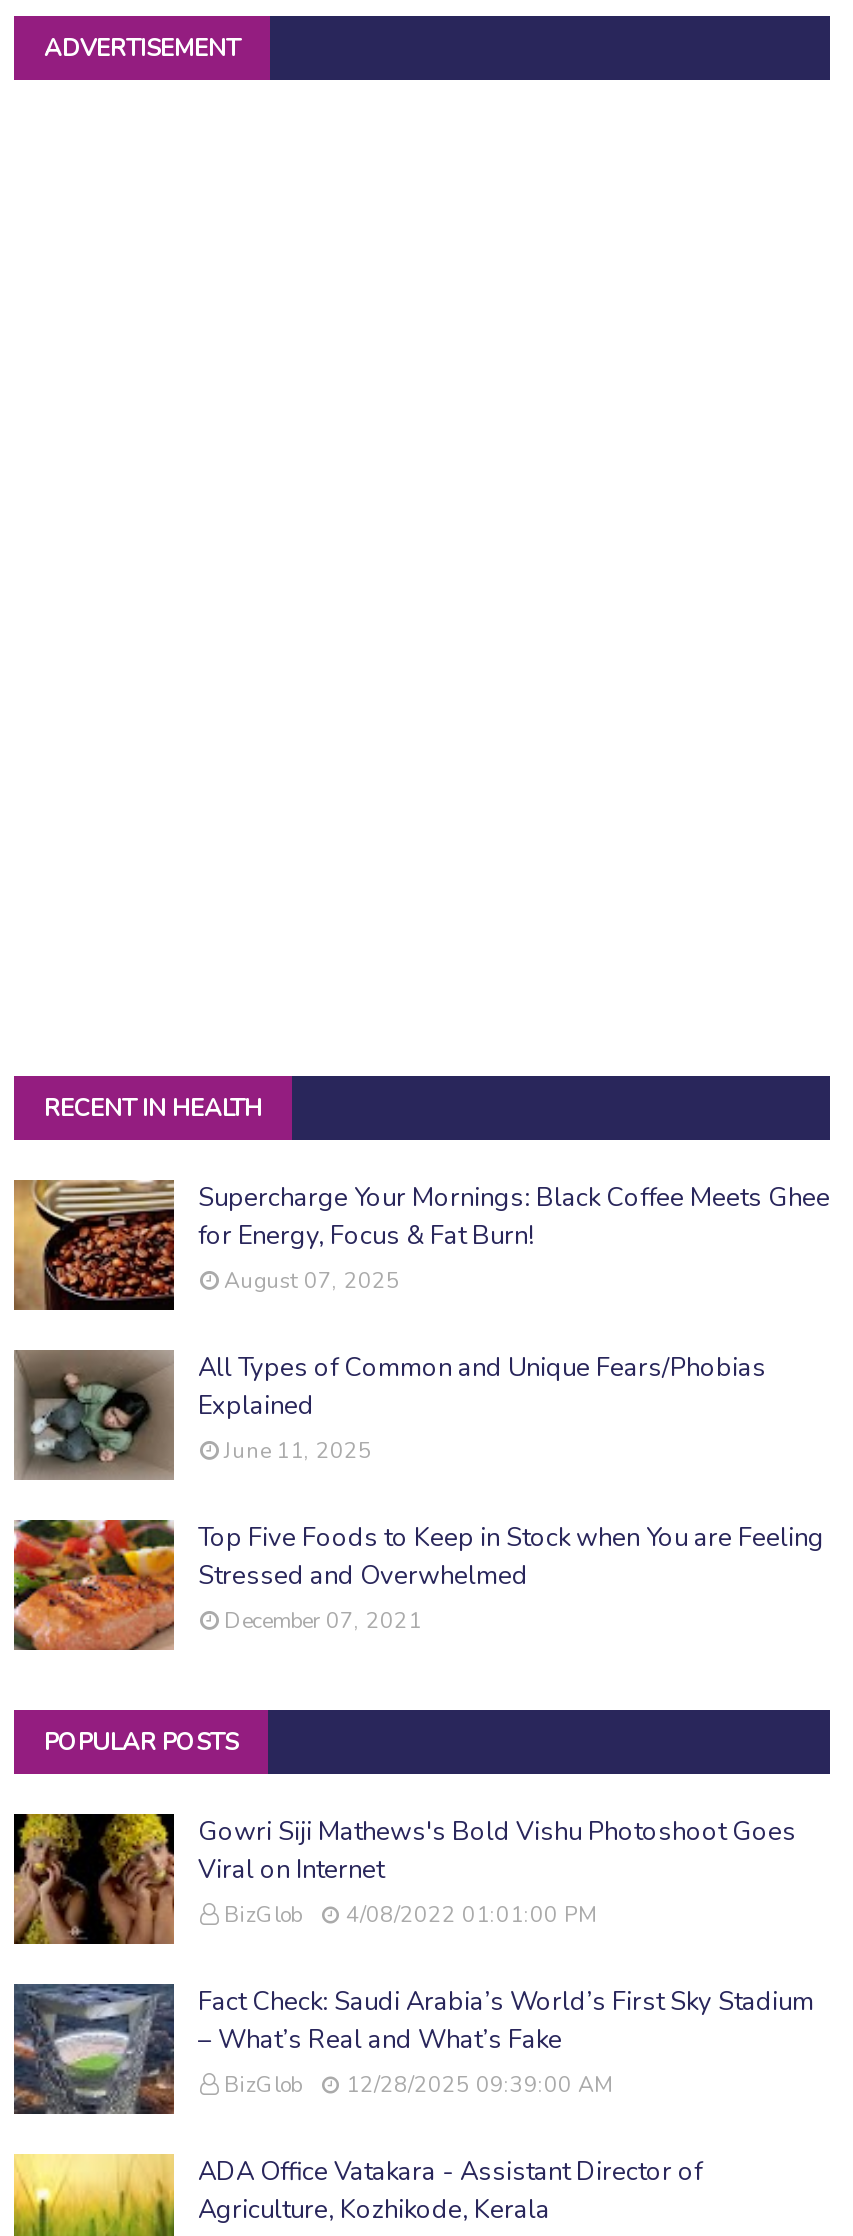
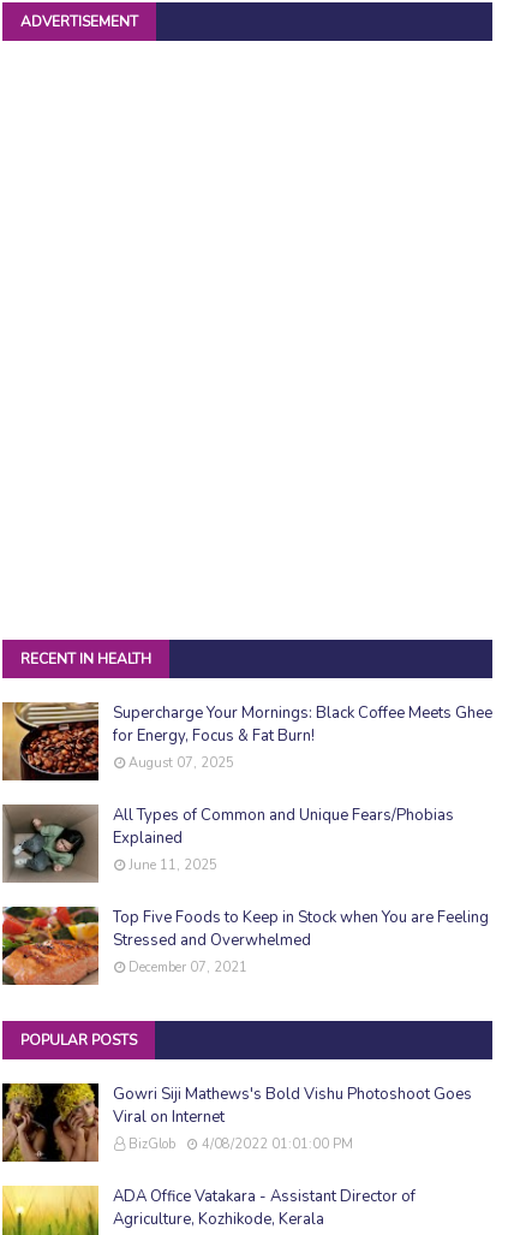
[12,1982,814,2116] [image] | Fact Check: Saudi Arabia’s World’s First Sky Stadium | – What’s Real and What’s Fake | BizGlob | 12/28/2025 09:39:00 AM -> none

